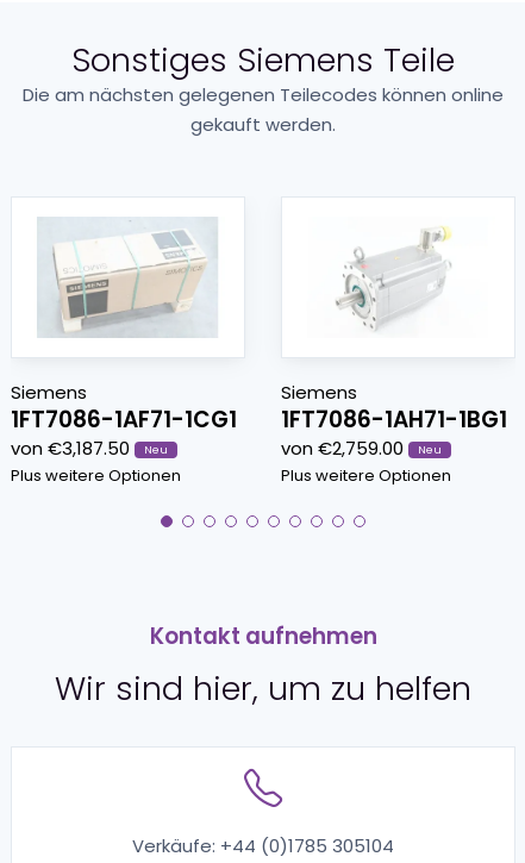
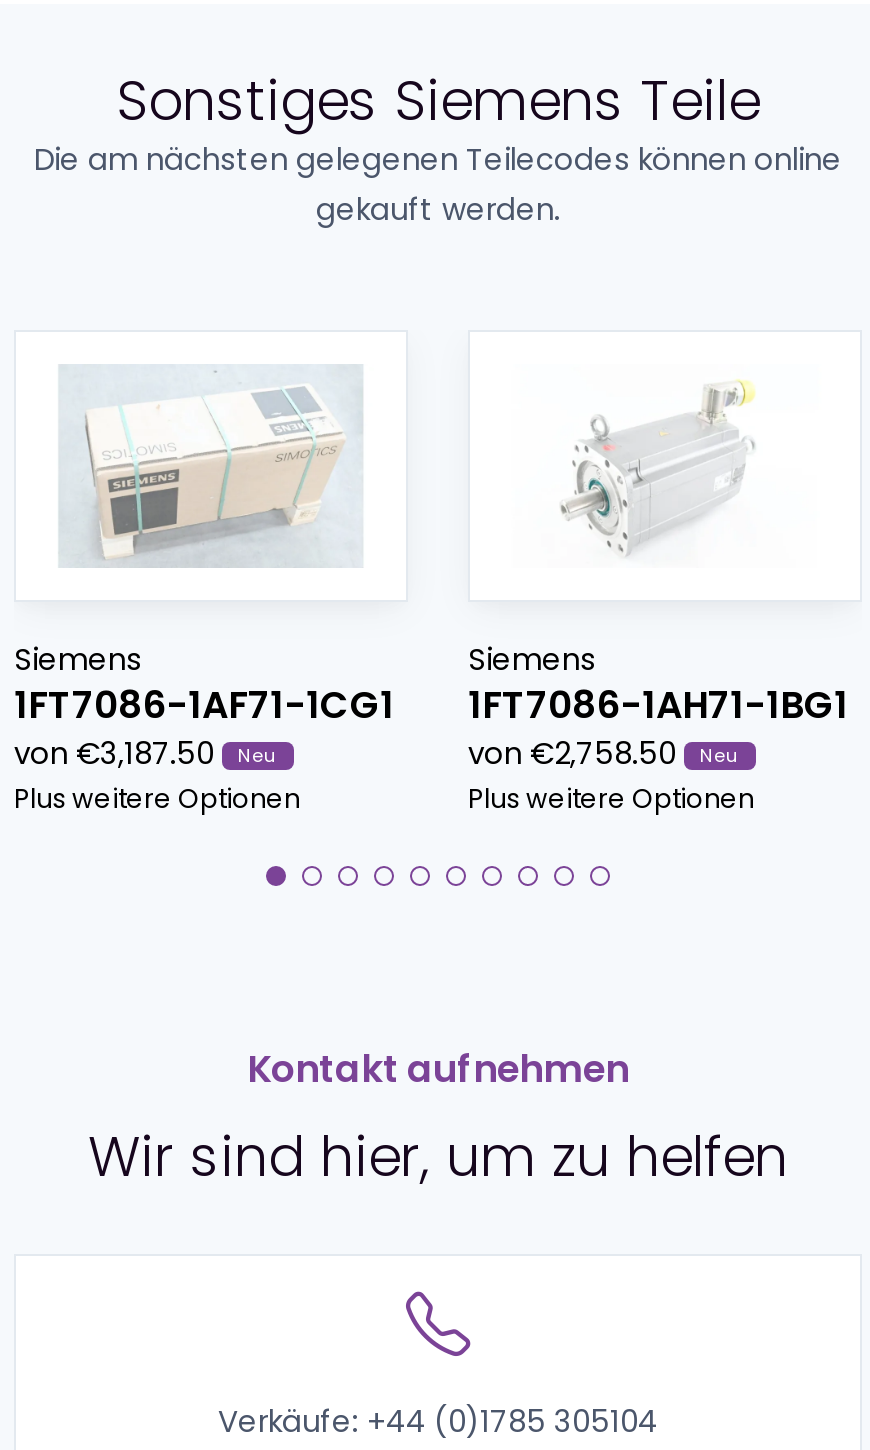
[281,436,442,461] von €2,759.00 Neu -> [468,733,740,775] von €2,758.50 Neu

